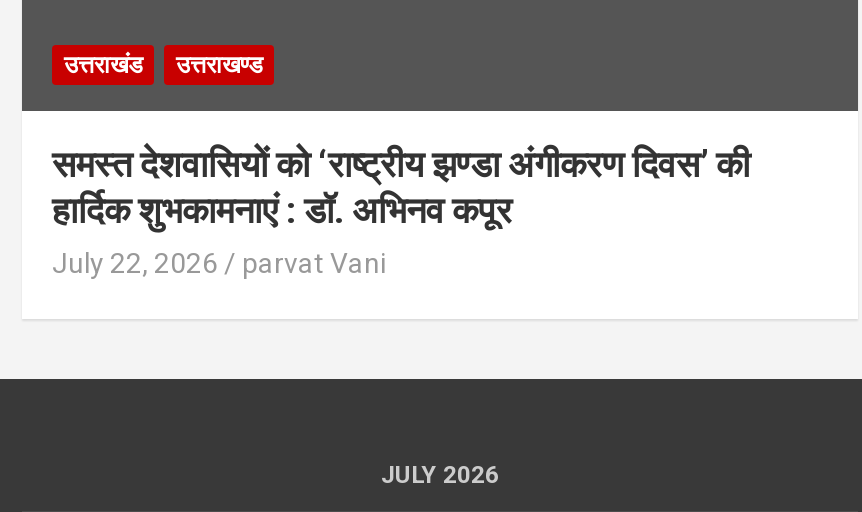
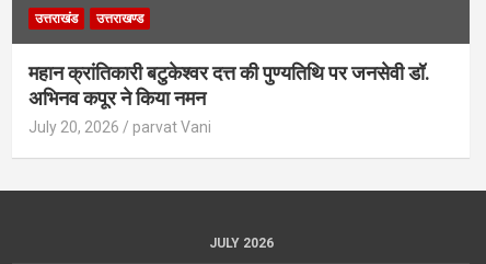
[52,143,750,279] समस्त देशवासियों को ‘राष्ट्रीय झण्डा अंगीकरण दिवस’ की | हार्दिक शुभकामनाएं : डॉ. अभिनव कपूर | July 22, 2026 -> [28,62,430,136] महान क्रांतिकारी बटुकेश्वर दत्त की पुण्यतिथि पर जनसेवी डॉ. | अभिनव कपूर ने किया नमन | July 20, 2026

